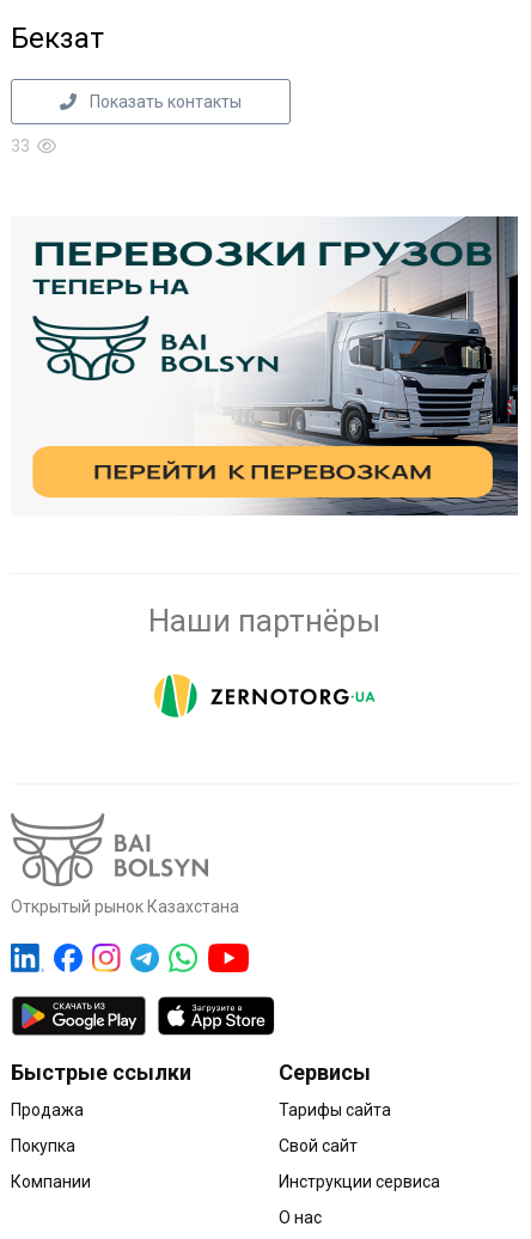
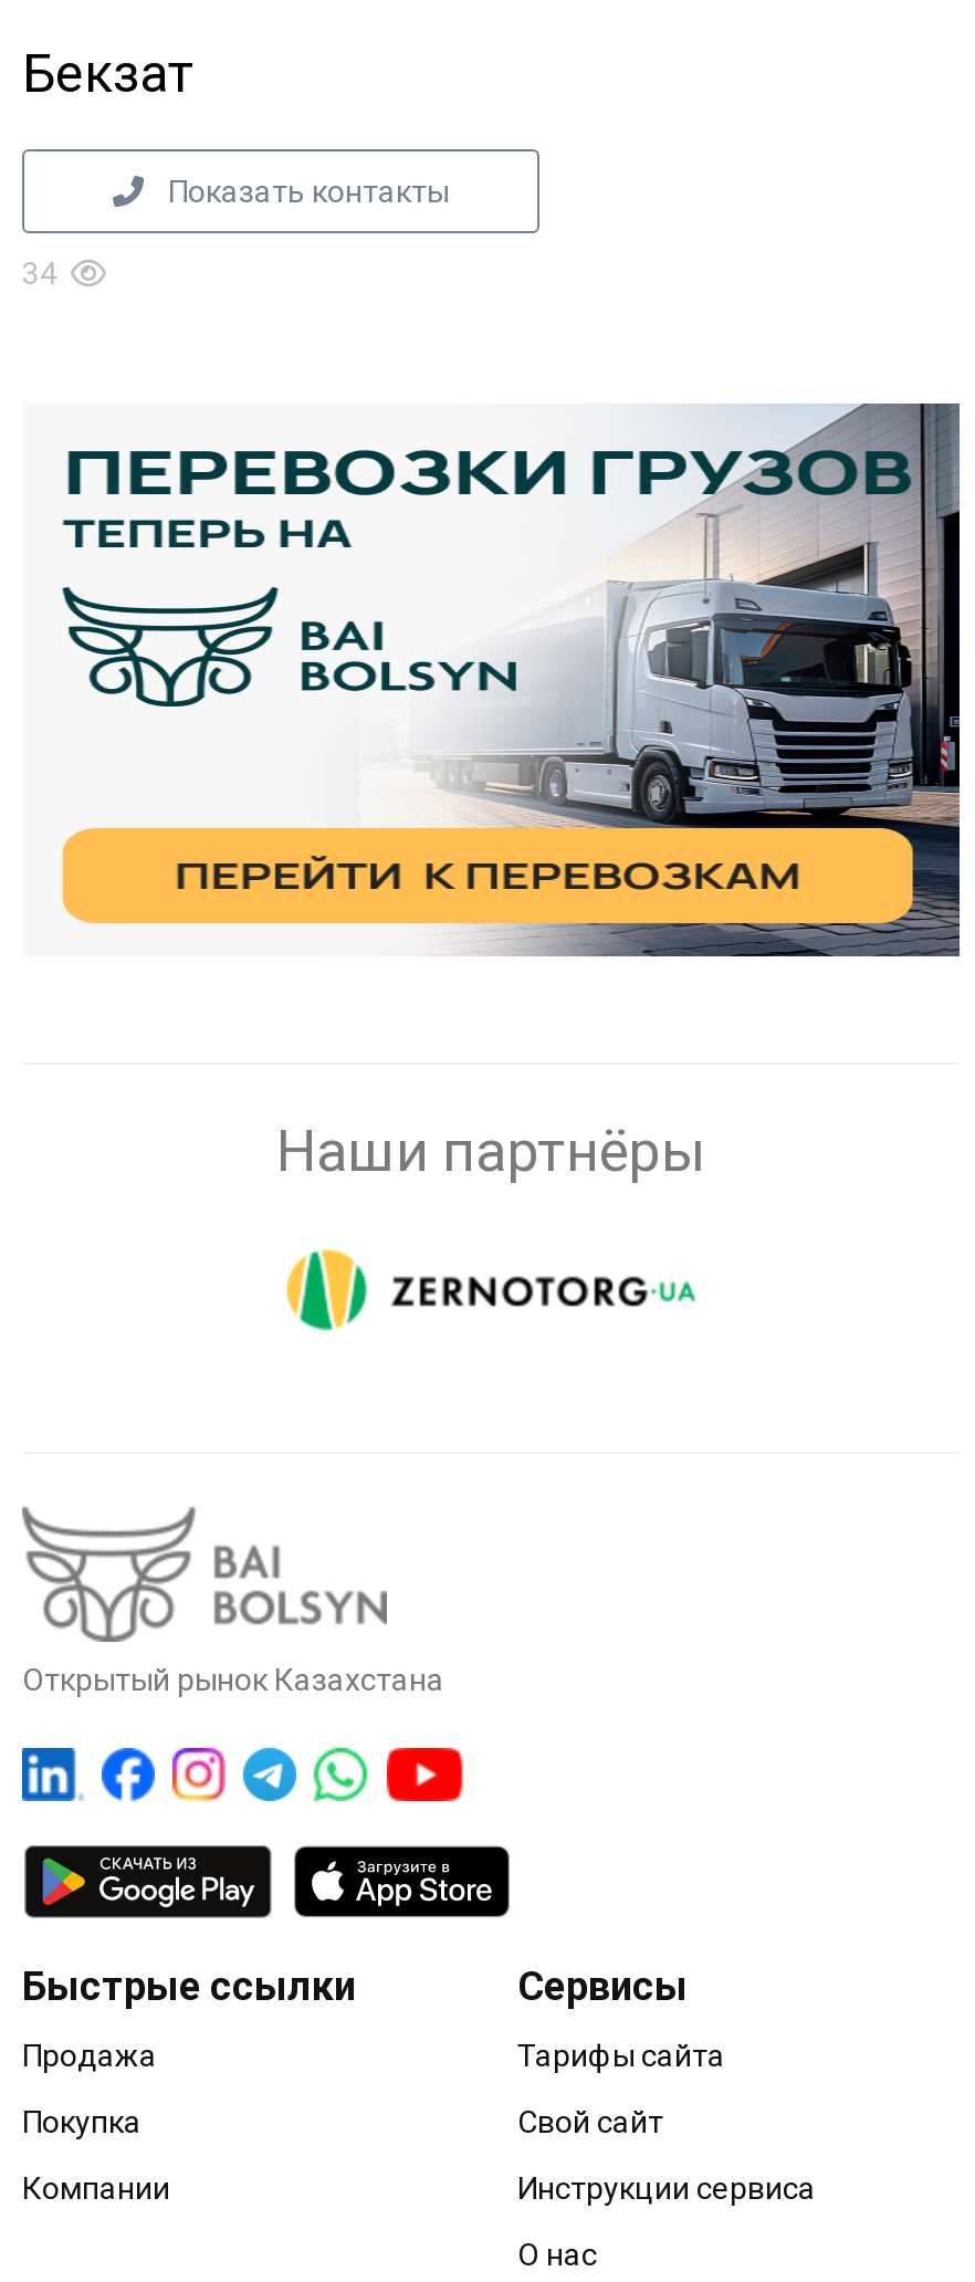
[11,136,37,155] 33 -> [22,255,71,291] 34

